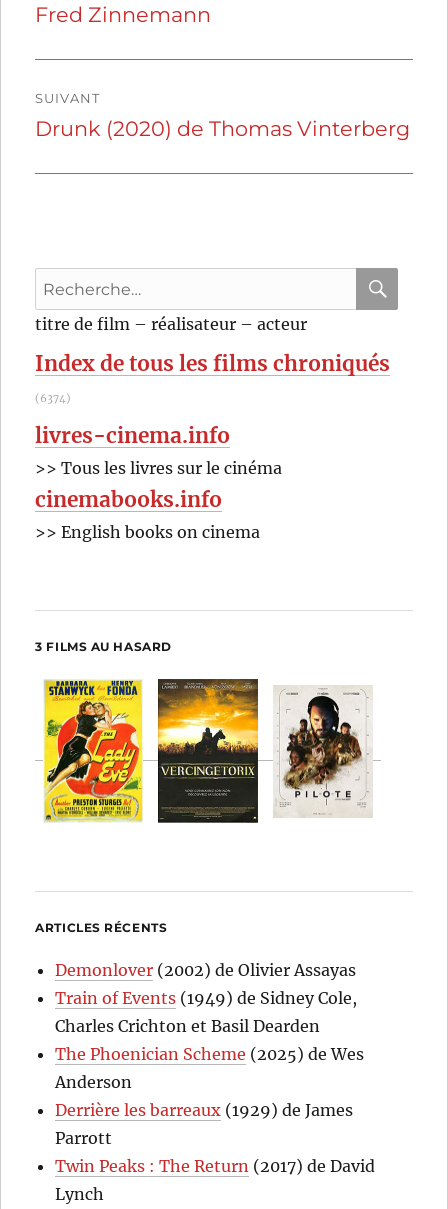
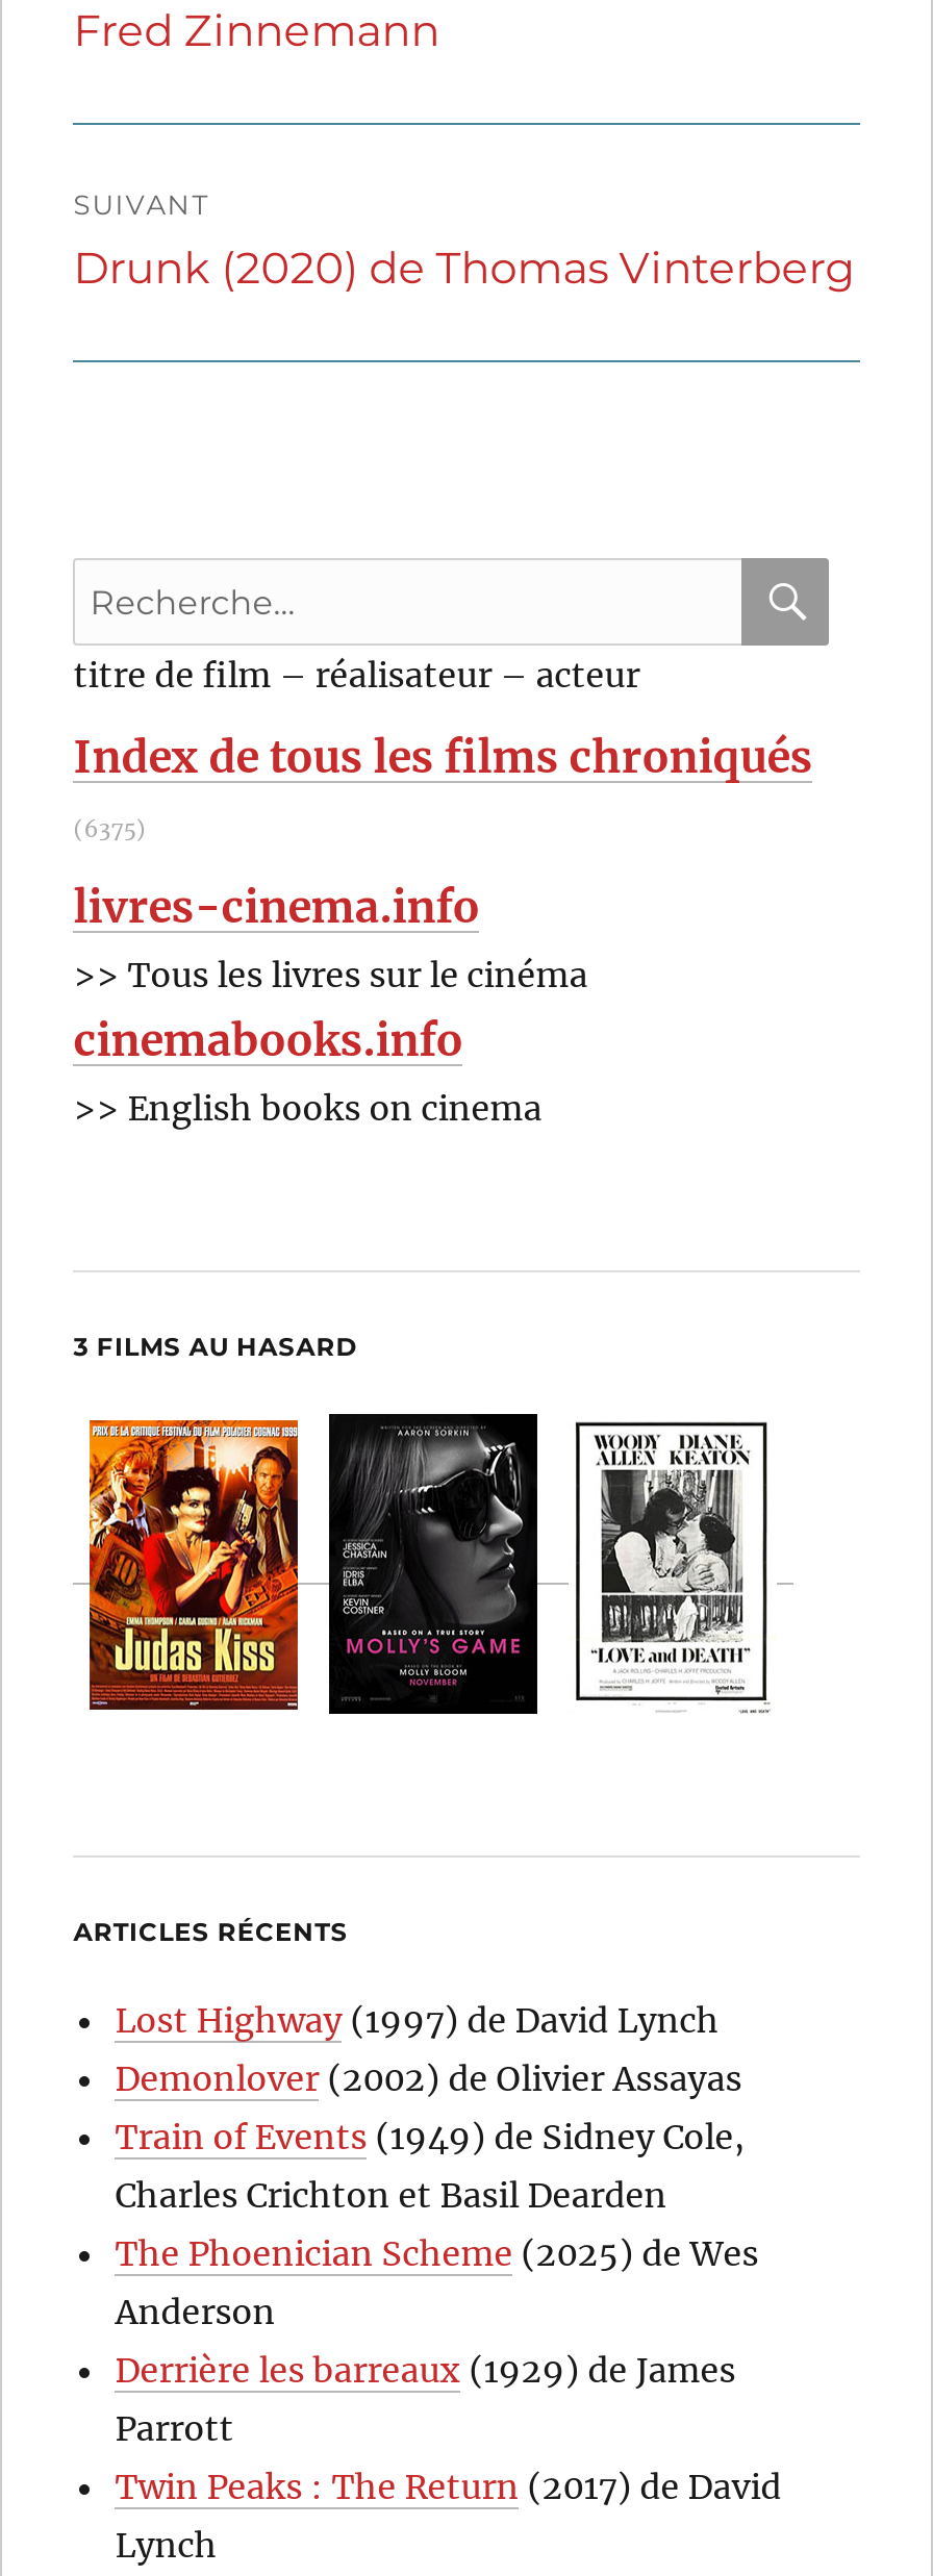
[35,392,71,405] (6374) -> [74,817,146,844] (6375)
[43,679,143,822] [image] -> [87,1416,300,1712] [image]
[157,678,259,824] [image] -> [327,1414,539,1714] [image]
[273,683,373,822] [image] -> [575,1420,775,1714] [image]
none -> [115,2000,719,2042] Lost Highway (1997) de David Lynch

